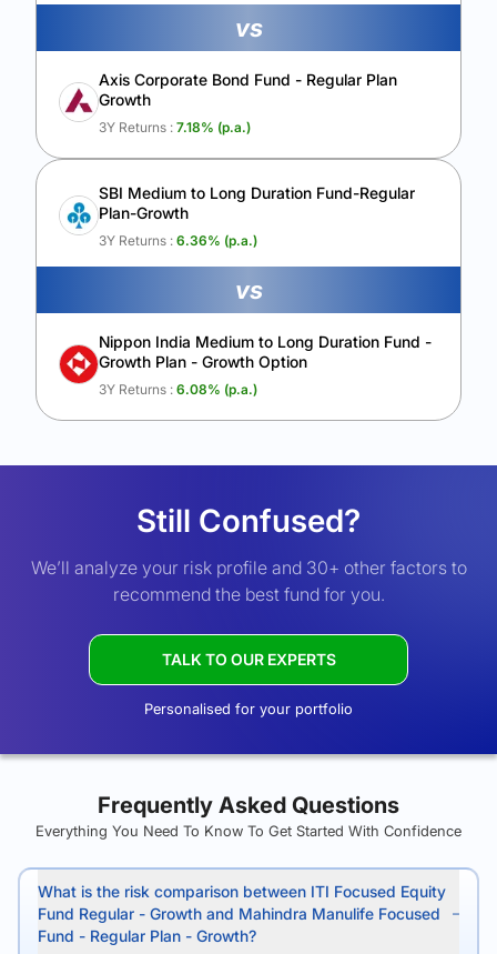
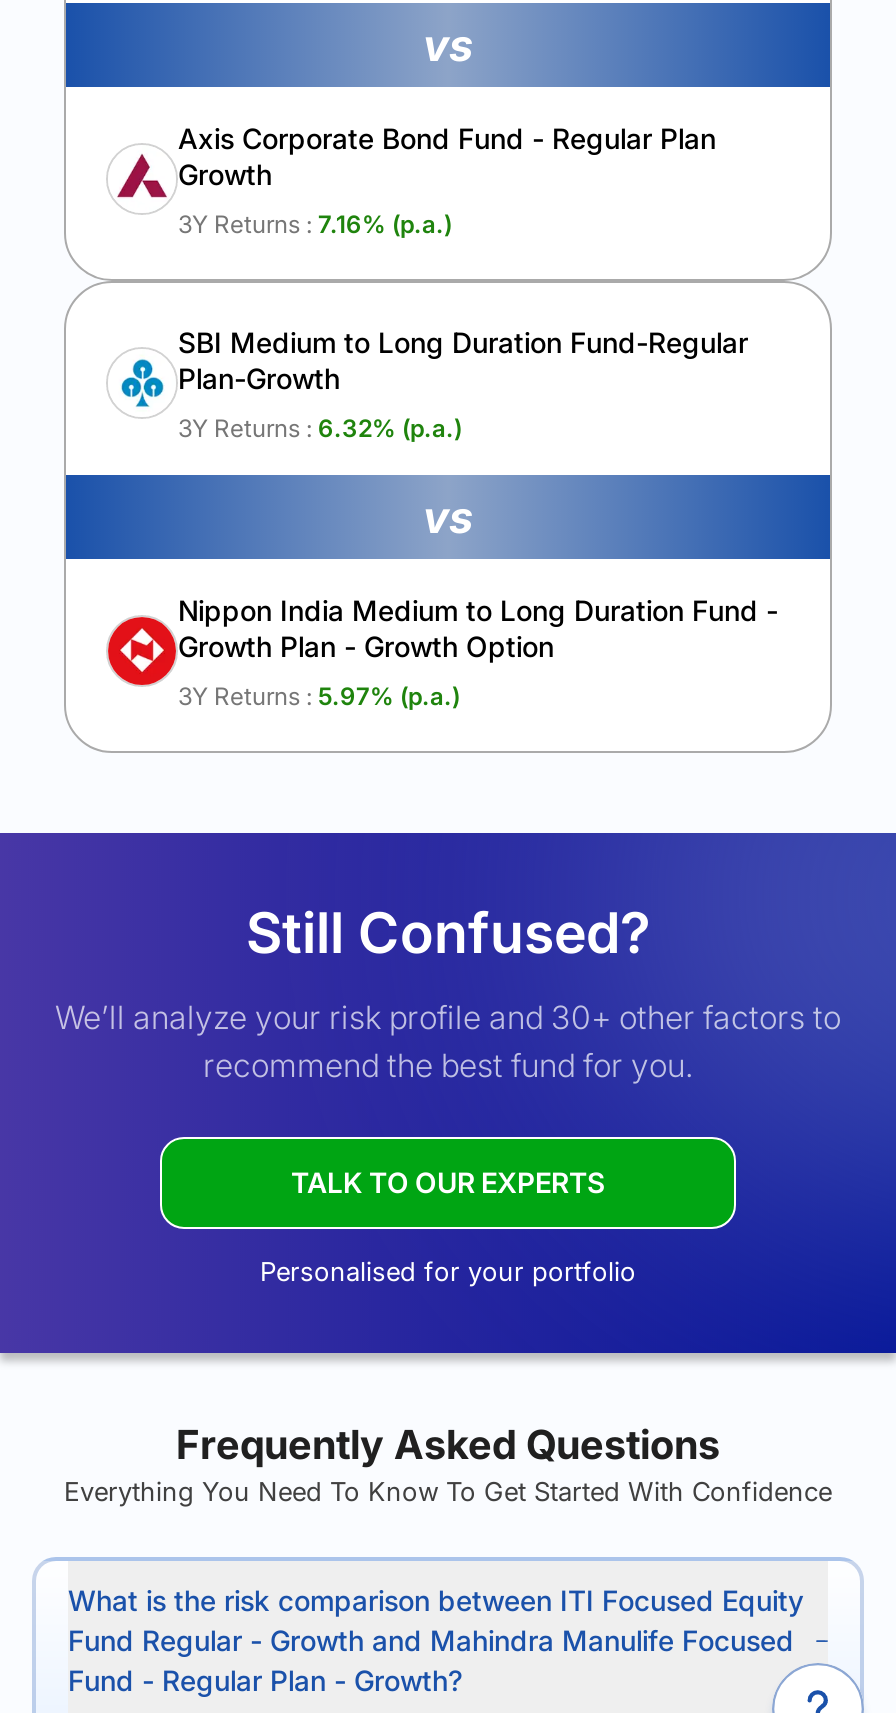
[99,119,251,135] 3Y Returns : 7.18% (p.a.) -> [178,209,452,239] 3Y Returns : 7.16% (p.a.)
[99,232,257,249] 3Y Returns : 6.36% (p.a.) -> [178,413,462,443] 3Y Returns : 6.32% (p.a.)
[99,381,257,398] 3Y Returns : 6.08% (p.a.) -> [178,681,460,711] 3Y Returns : 5.97% (p.a.)

